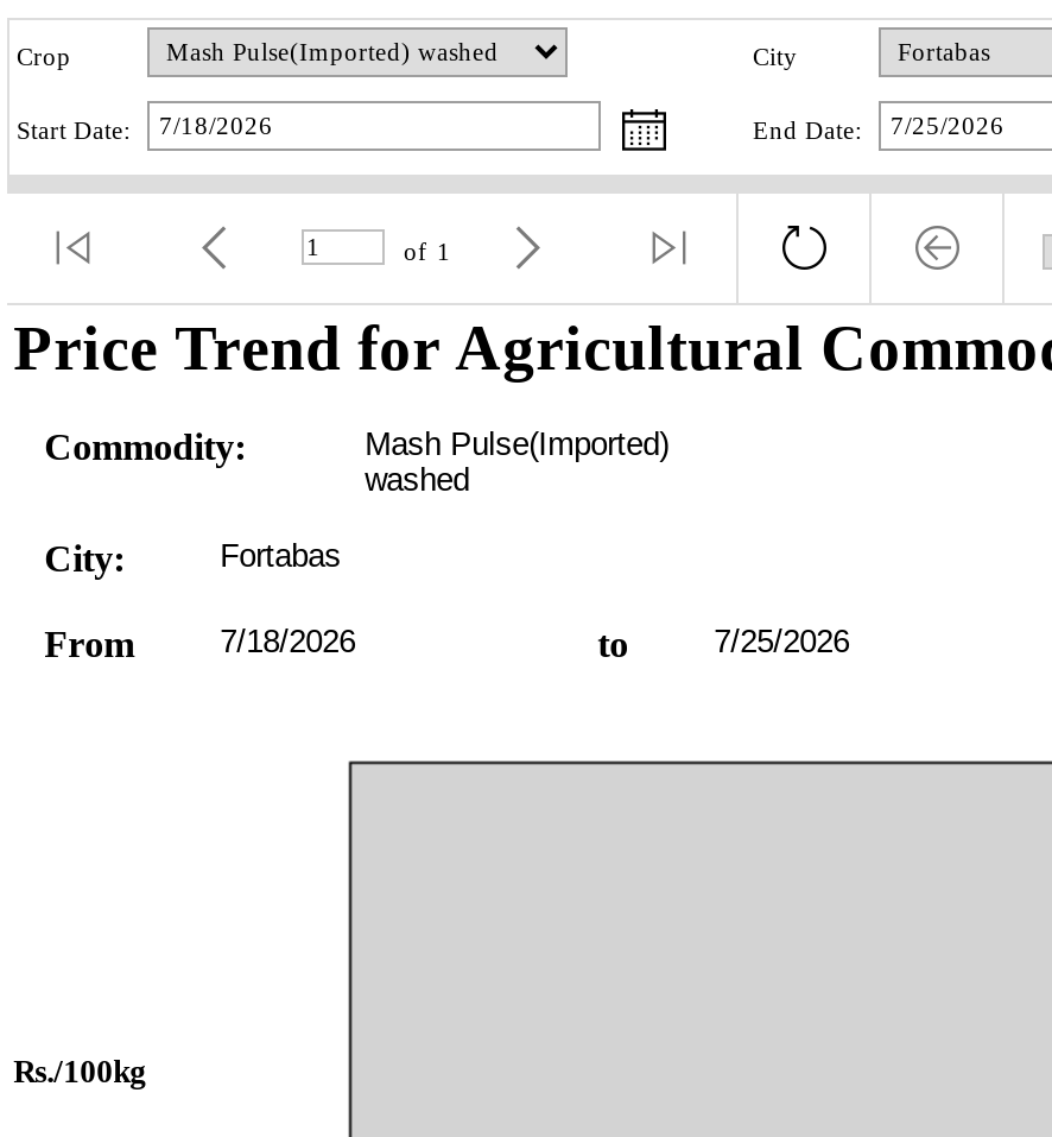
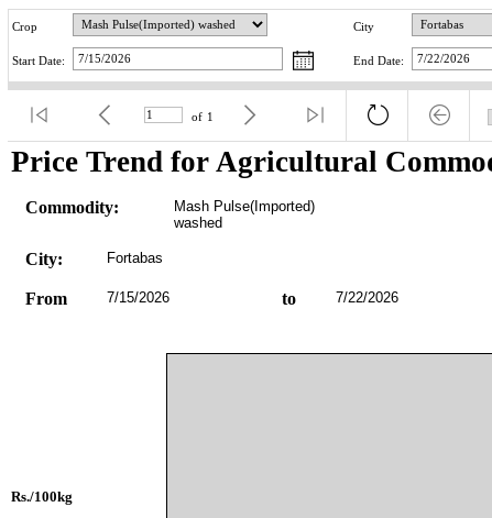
[220,623,355,659] 7/18/2026 -> [106,289,169,305] 7/15/2026
[714,623,849,659] 7/25/2026 -> [335,289,398,305] 7/22/2026

